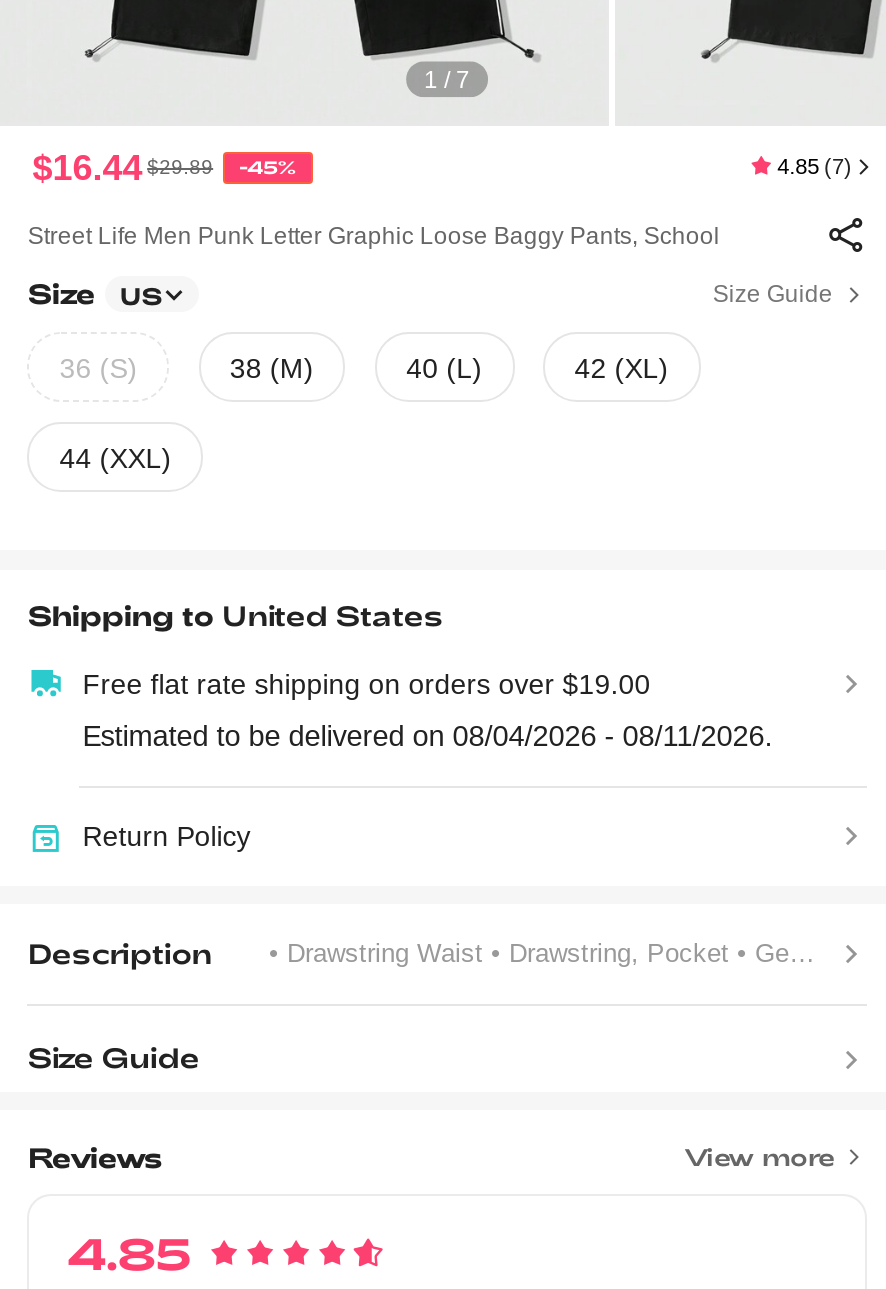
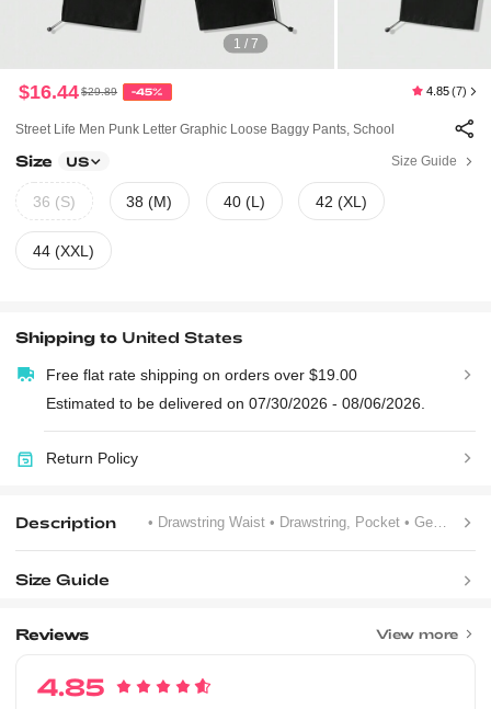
[82,719,772,751] Estimated to be delivered on 08/04/2026 - 08/11/2026. -> [46,394,425,412] Estimated to be delivered on 07/30/2026 - 08/06/2026.

